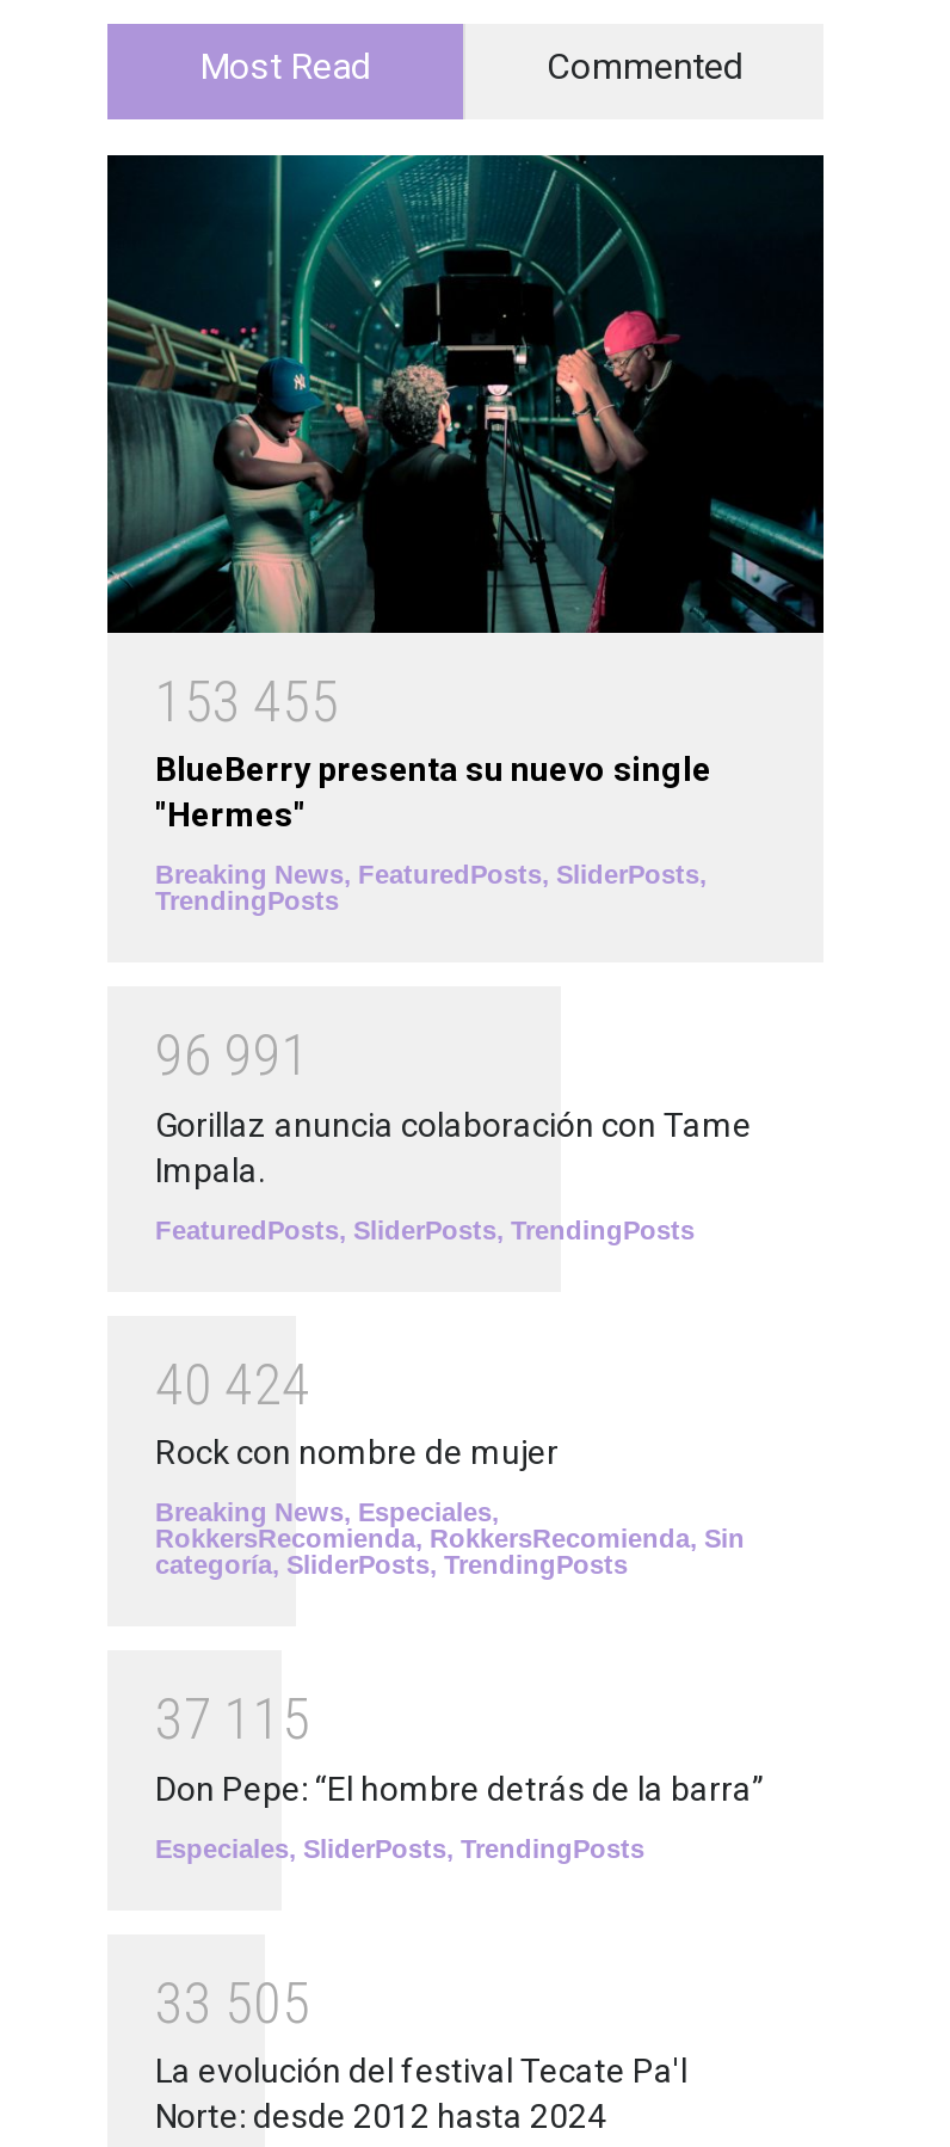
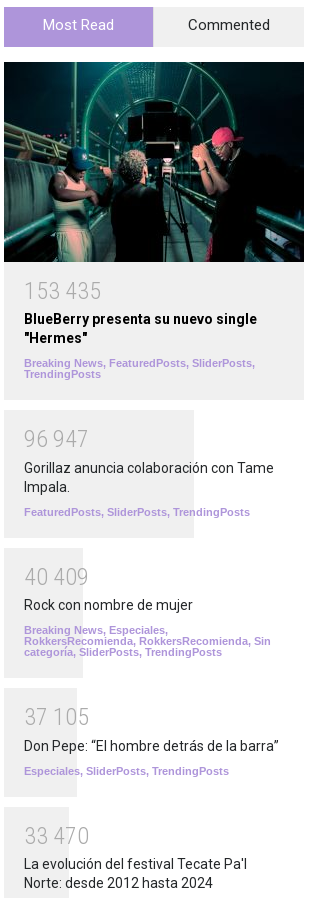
[155,668,339,735] 1 53 455 -> [24,277,101,305] 1 53 435
[155,1023,310,1090] 96 991 -> [24,425,89,453] 96 947
[155,1351,310,1418] 40 424 -> [24,563,89,591] 40 409
[155,1687,310,1753] 37 1 1 5 -> [24,703,89,731] 37 1 0 5
[155,1970,310,2036] 33 505 -> [24,822,89,850] 33 470

